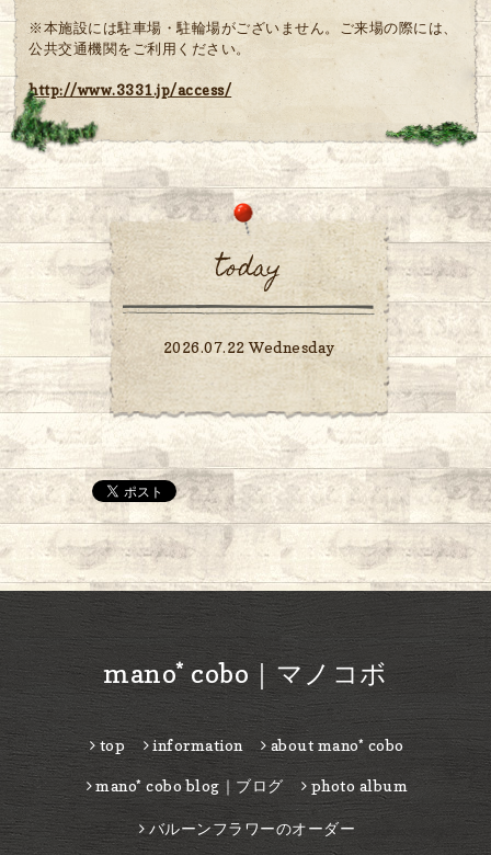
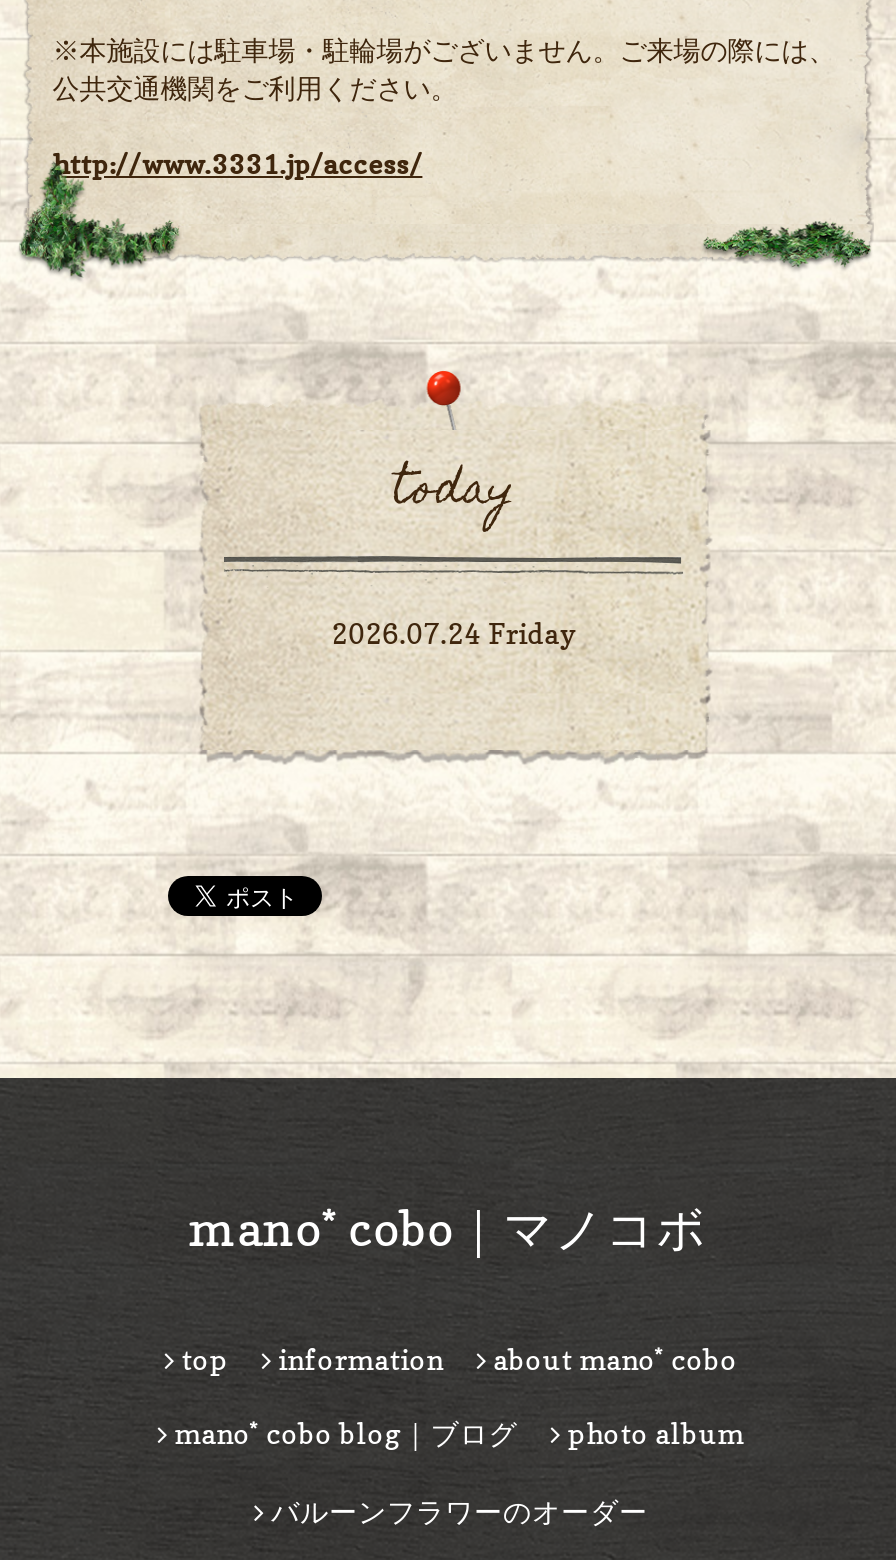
[163,338,335,356] 2026.07.22 Wednesday -> [332,616,576,650] 2026.07.24 Friday

